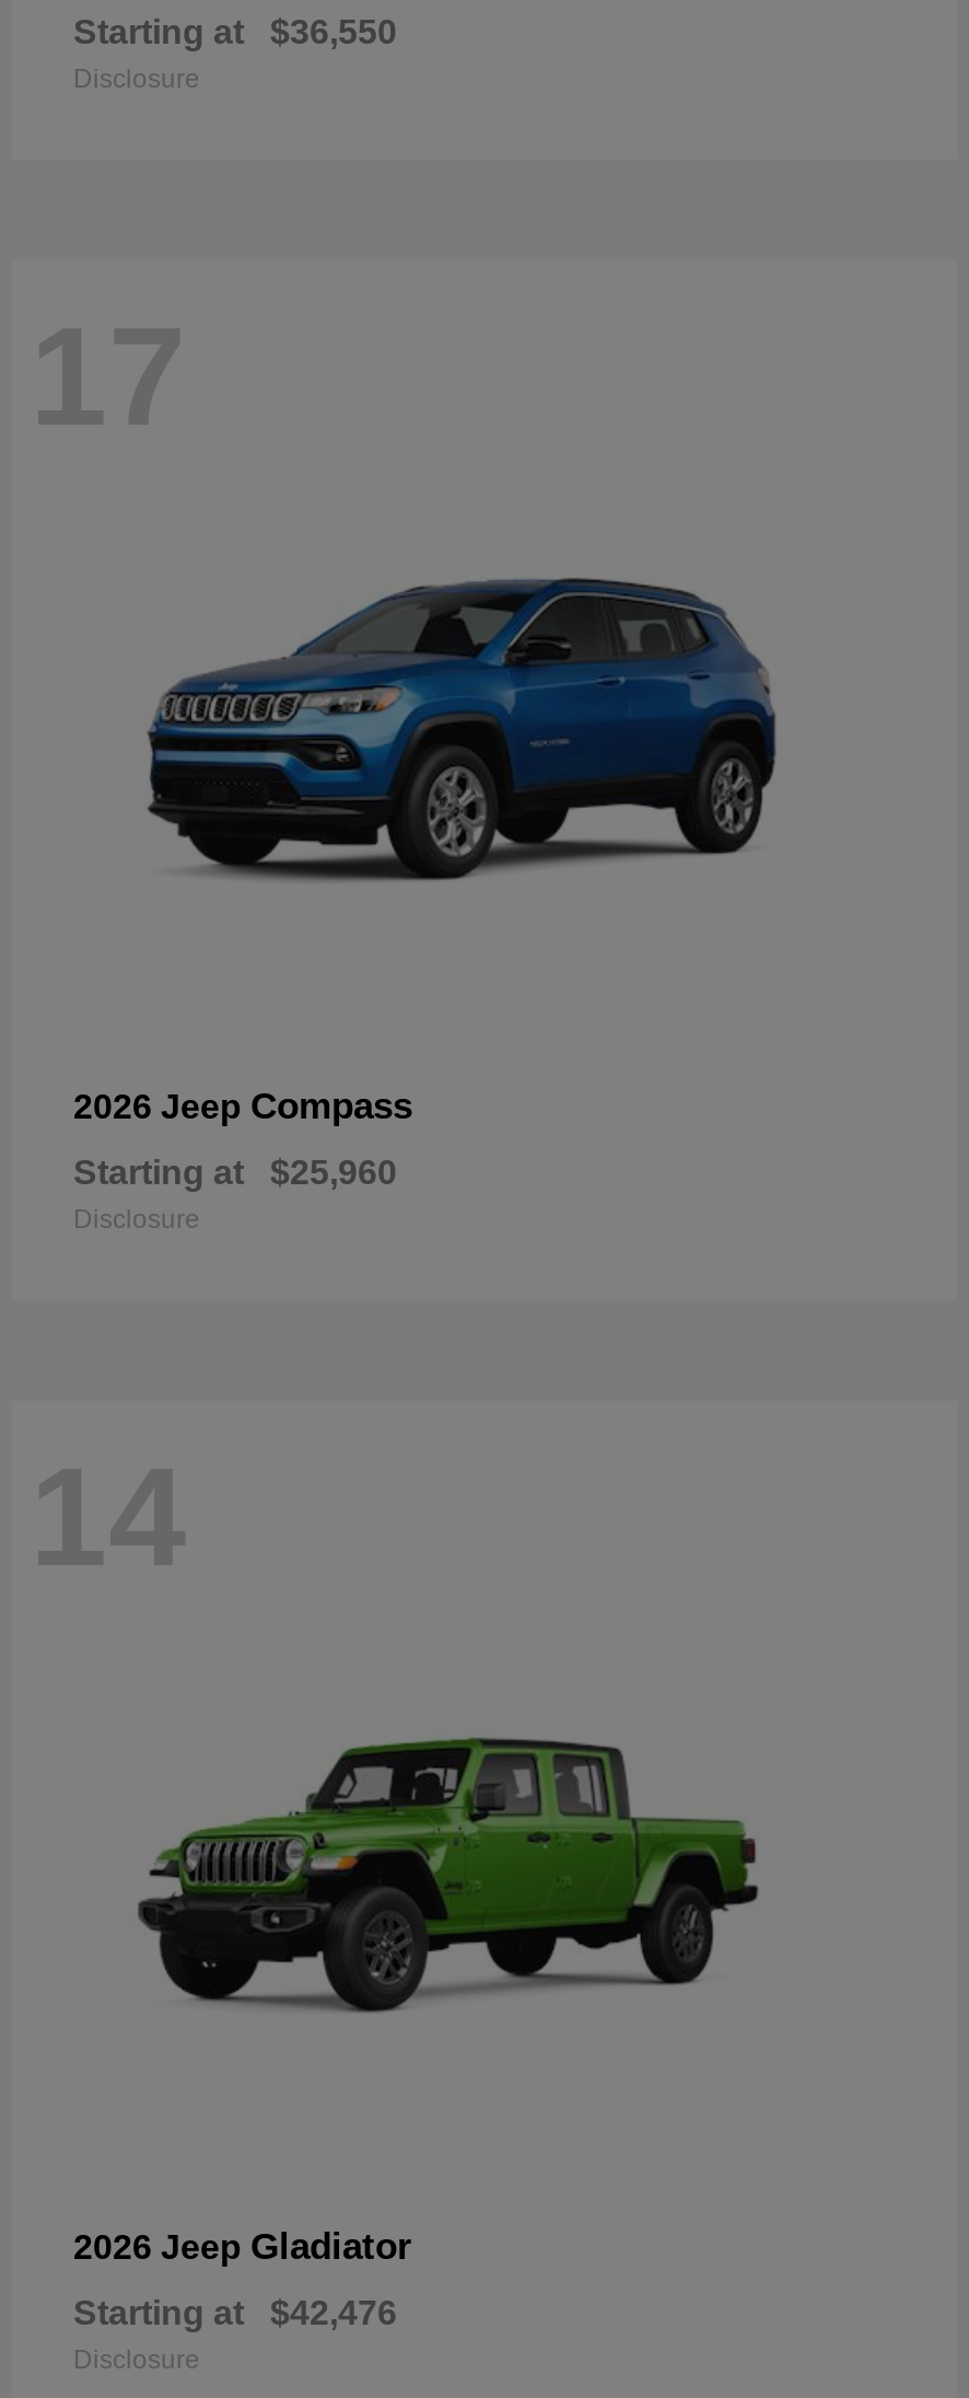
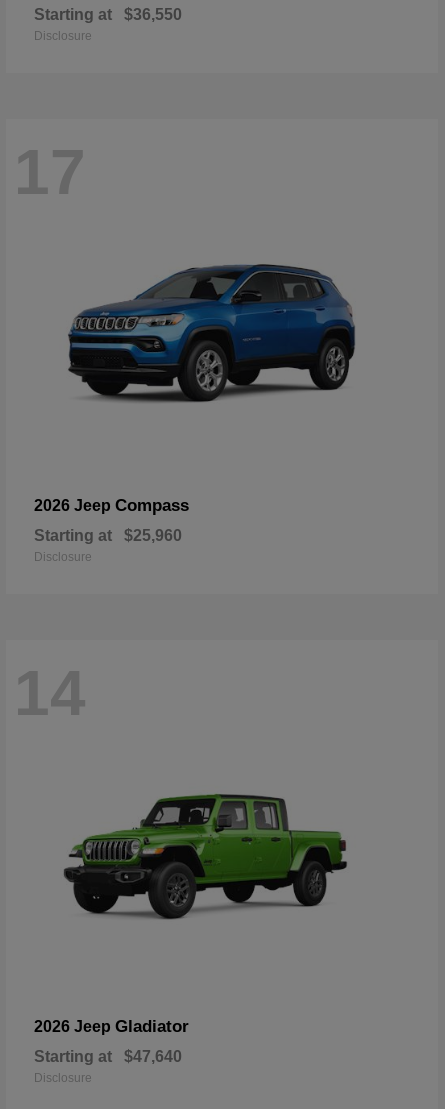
[73,2294,397,2331] Starting at $42,476 -> [34,1048,182,1065] Starting at $47,640

